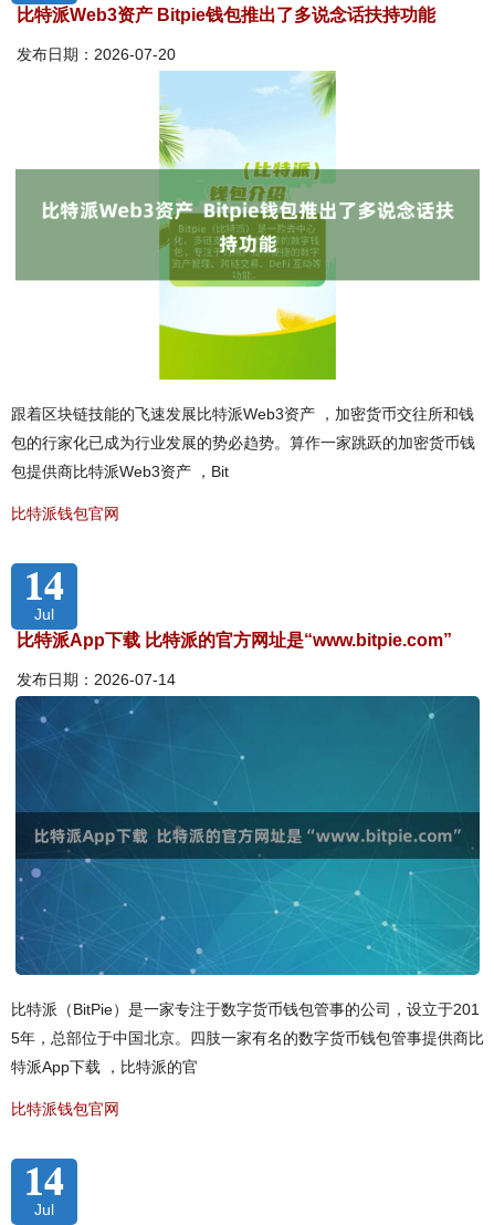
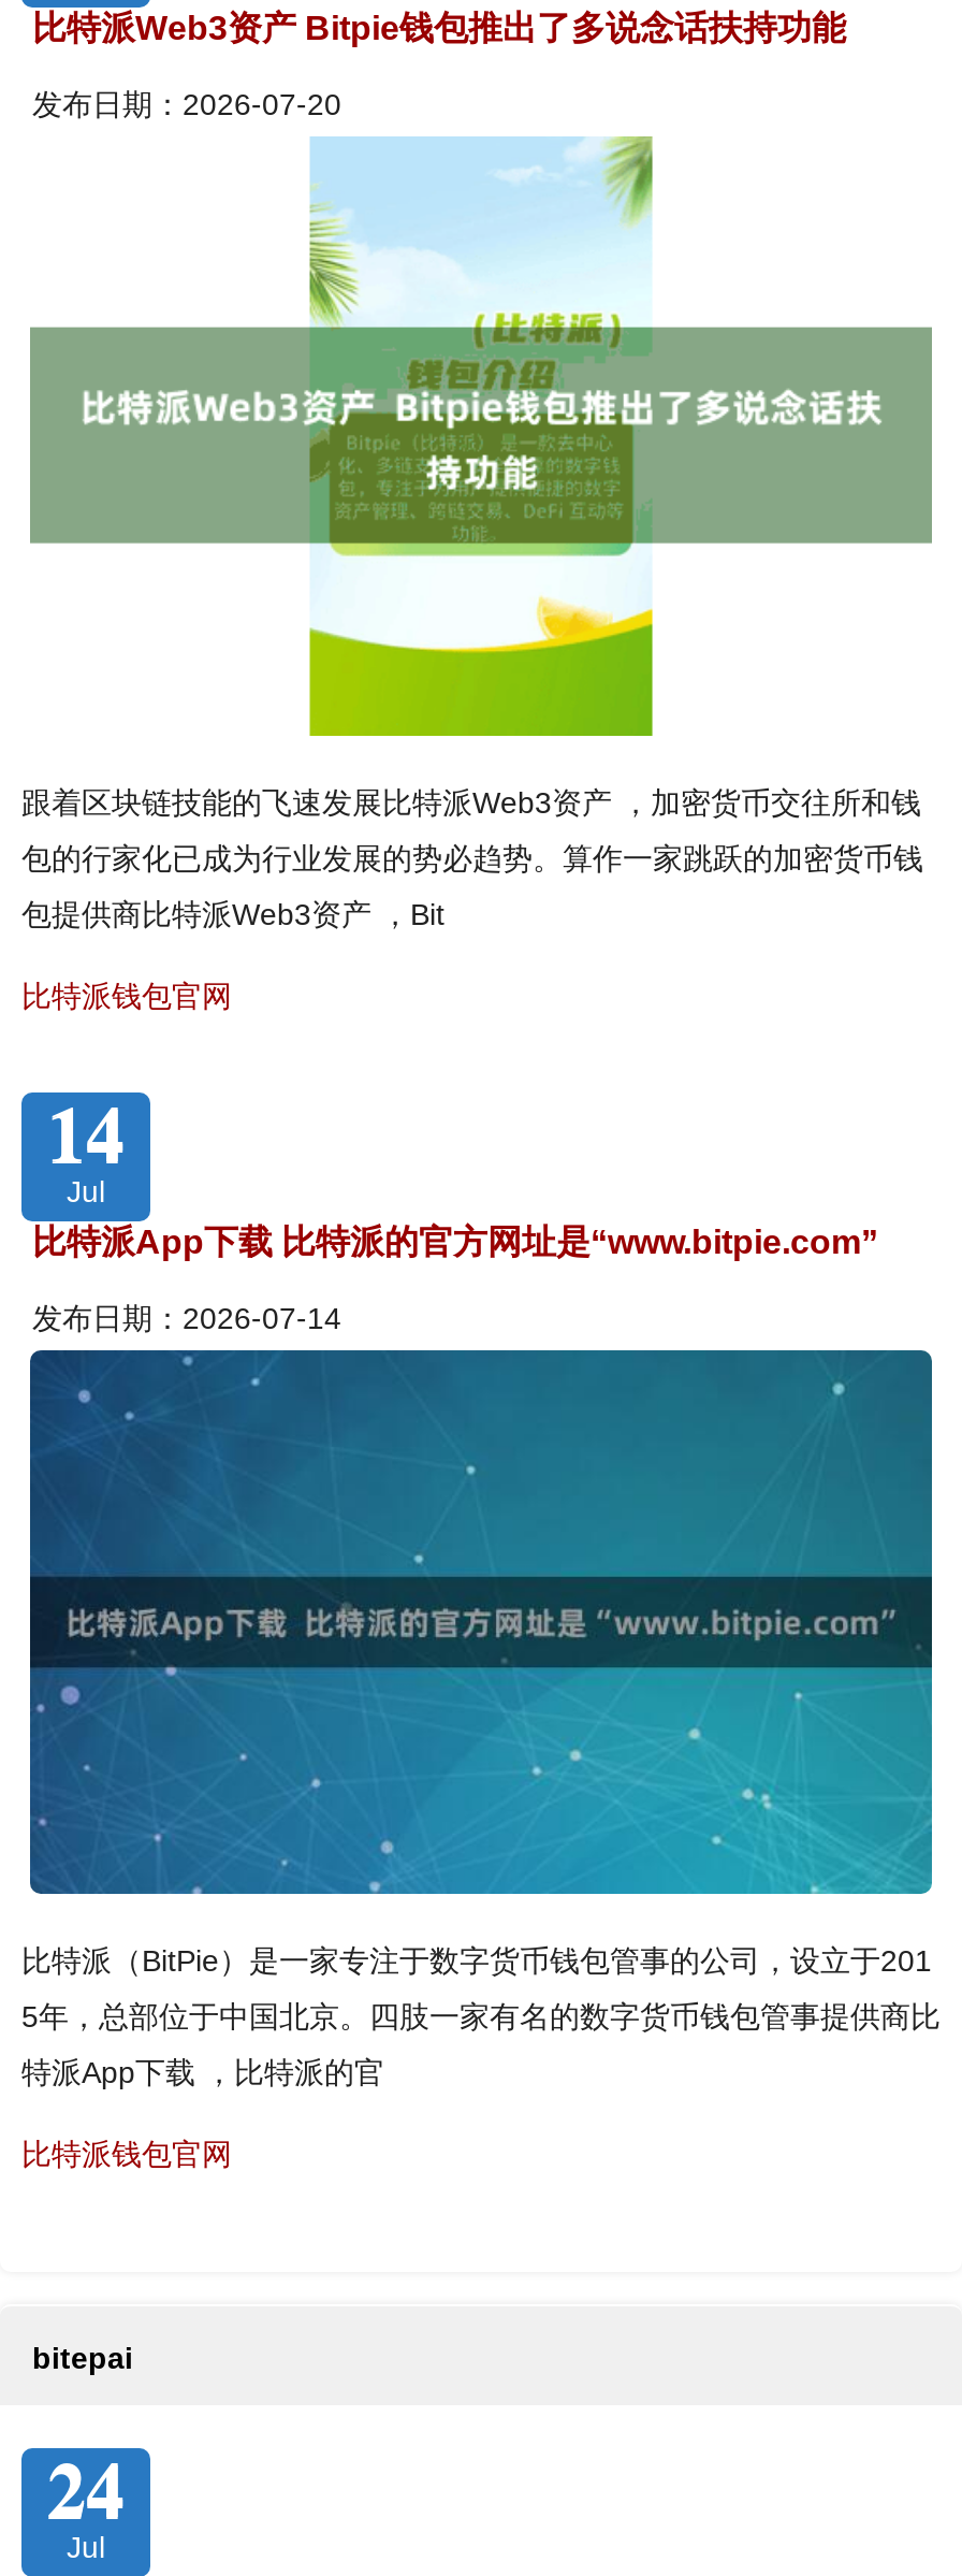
[24,1150,64,1208] 14 -> [32,2341,133,2543] bitepai | 24

